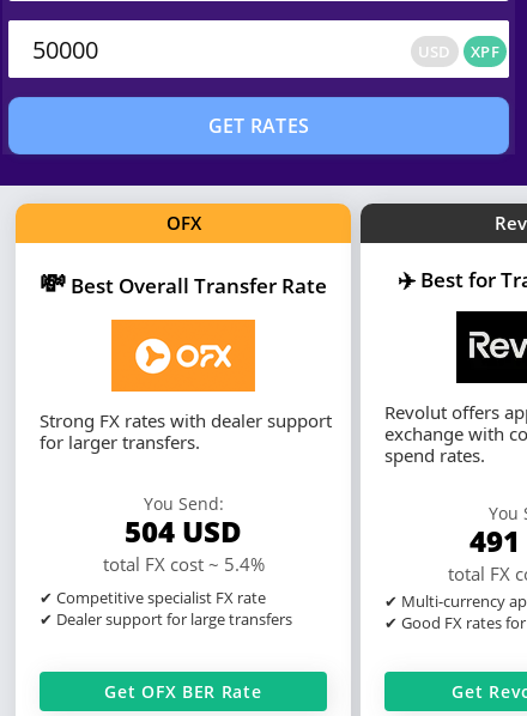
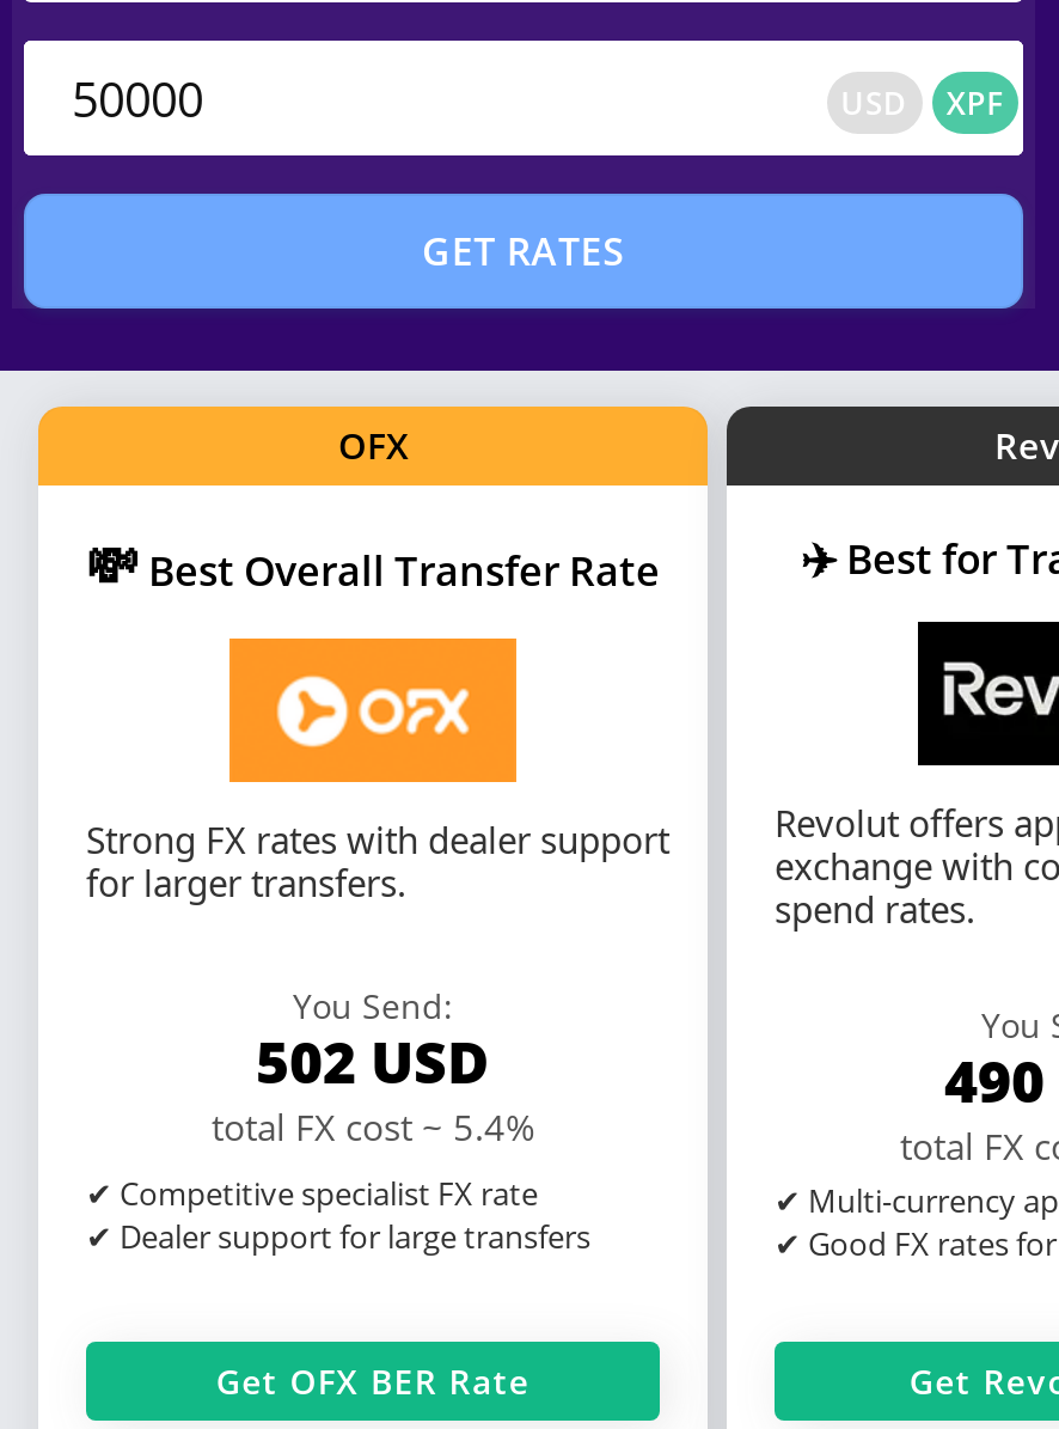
[125,512,242,551] 504 USD -> [256,1022,490,1101] 502 USD
[470,520,527,560] 491 -> [944,1040,1059,1119] 490

